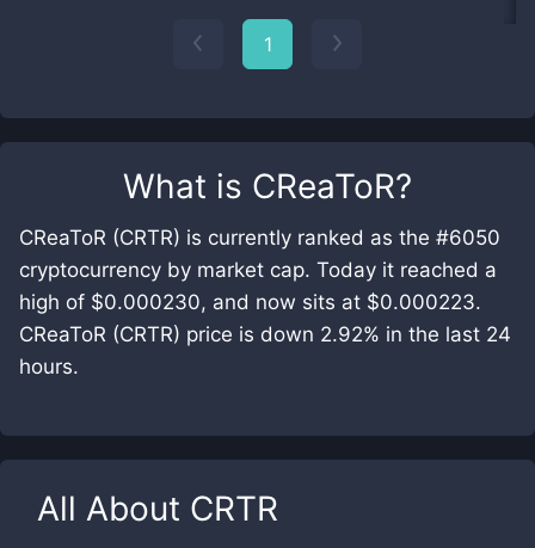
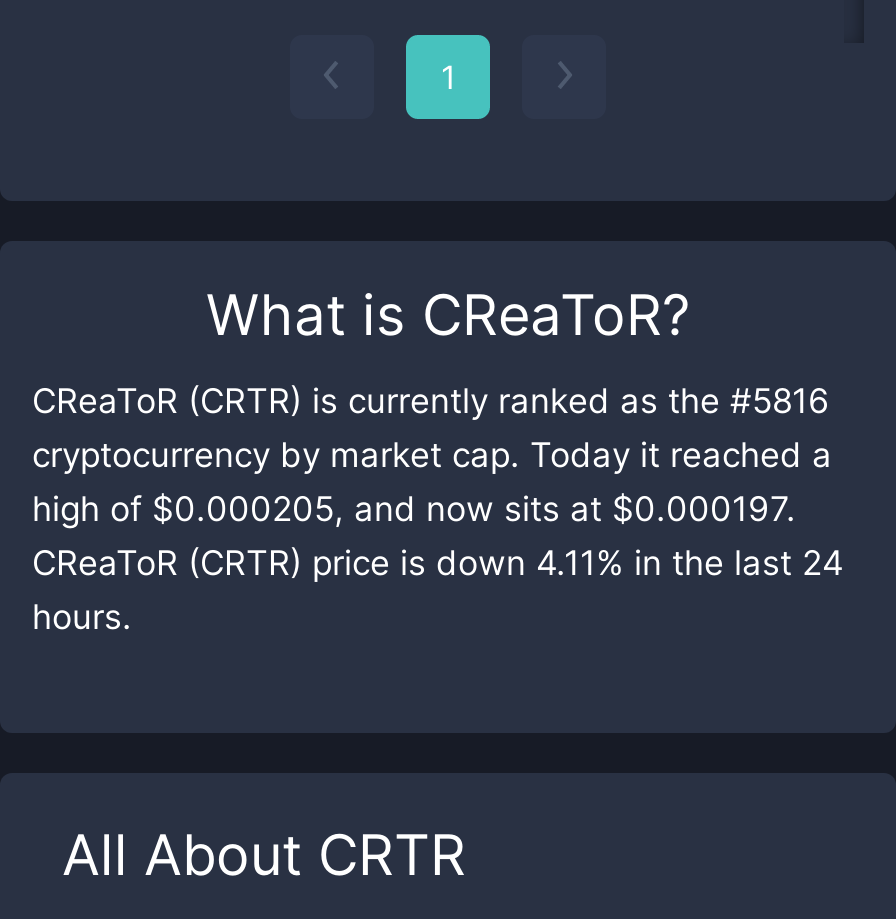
[19,226,500,250] CReaToR (CRTR) is currently ranked as the #6050 -> [32,381,830,421] CReaToR (CRTR) is currently ranked as the #5816
[19,290,481,314] high of $0.000230, and now sits at $0.000223. -> [32,489,796,529] high of $0.000205, and now sits at $0.000197.
[19,322,511,346] CReaToR (CRTR) price is down 2.92% in the last 24 -> [32,543,844,583] CReaToR (CRTR) price is down 4.11% in the last 24

